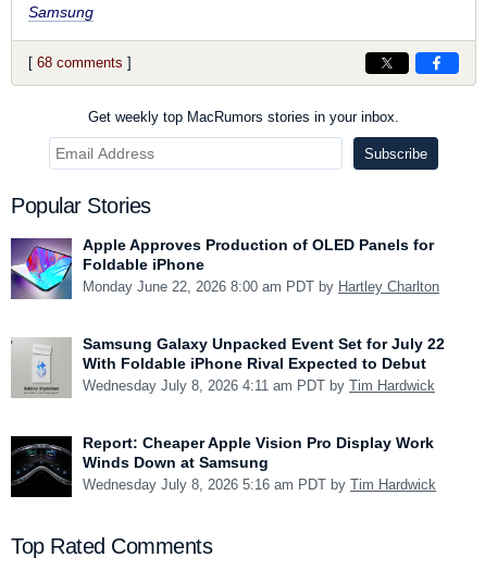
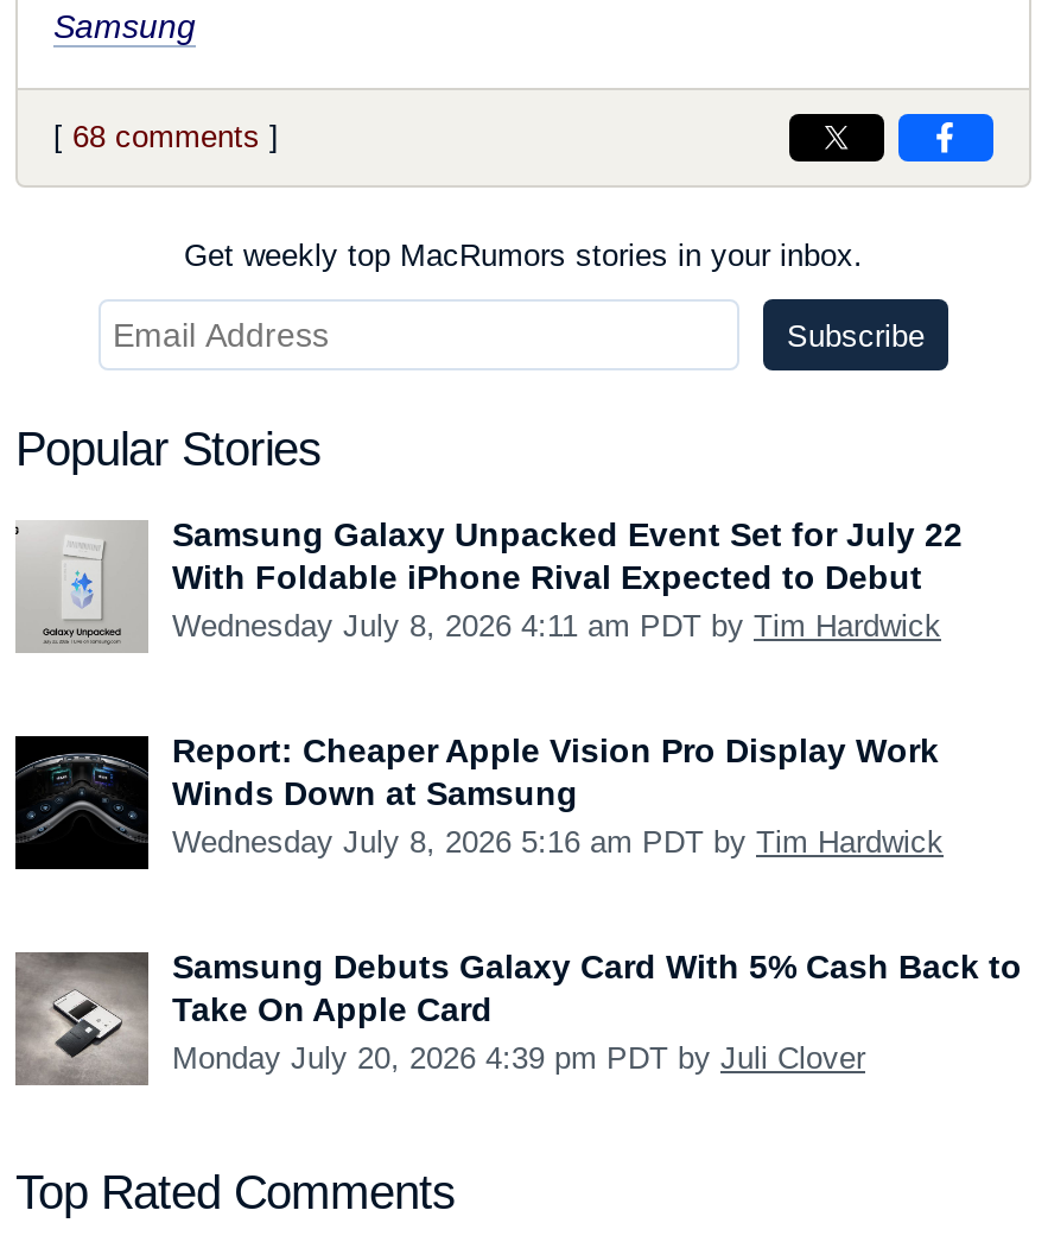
[11,236,439,299] [image] | Apple Approves Production of OLED Panels for | Foldable iPhone | Monday June 22, 2026 8:00 am PDT by Hartley Charlton -> none
moved [14,335,445,493] -> [23,515,963,859]: [image] | Samsung Galaxy Unpacked Event Set for July 22 | With Foldable iPhone Rival Expected to Debut | Wednesday July 8, 2026 4:11 am PDT by Tim Hardwick | Report: Cheaper Apple Vision Pro Display Work | Winds Down at Samsung | Wednesday July 8, 2026 5:16 am PDT by Tim Hardwick
none -> [18,947,1022,1083] [image] | Samsung Debuts Galaxy Card With 5% Cash Back to | Take On Apple Card | Monday July 20, 2026 4:39 pm PDT by Juli Clover

